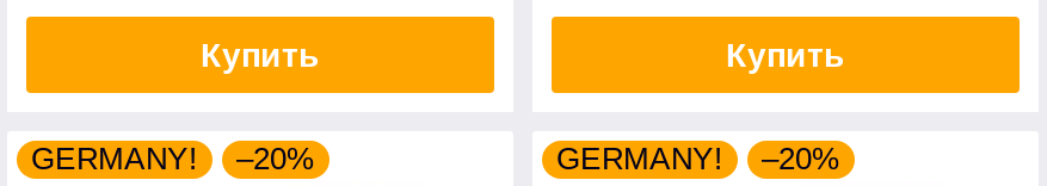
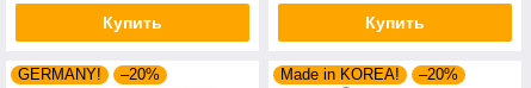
[556,140,723,176] GERMANY! -> [280,65,400,83] Made in KOREA!

